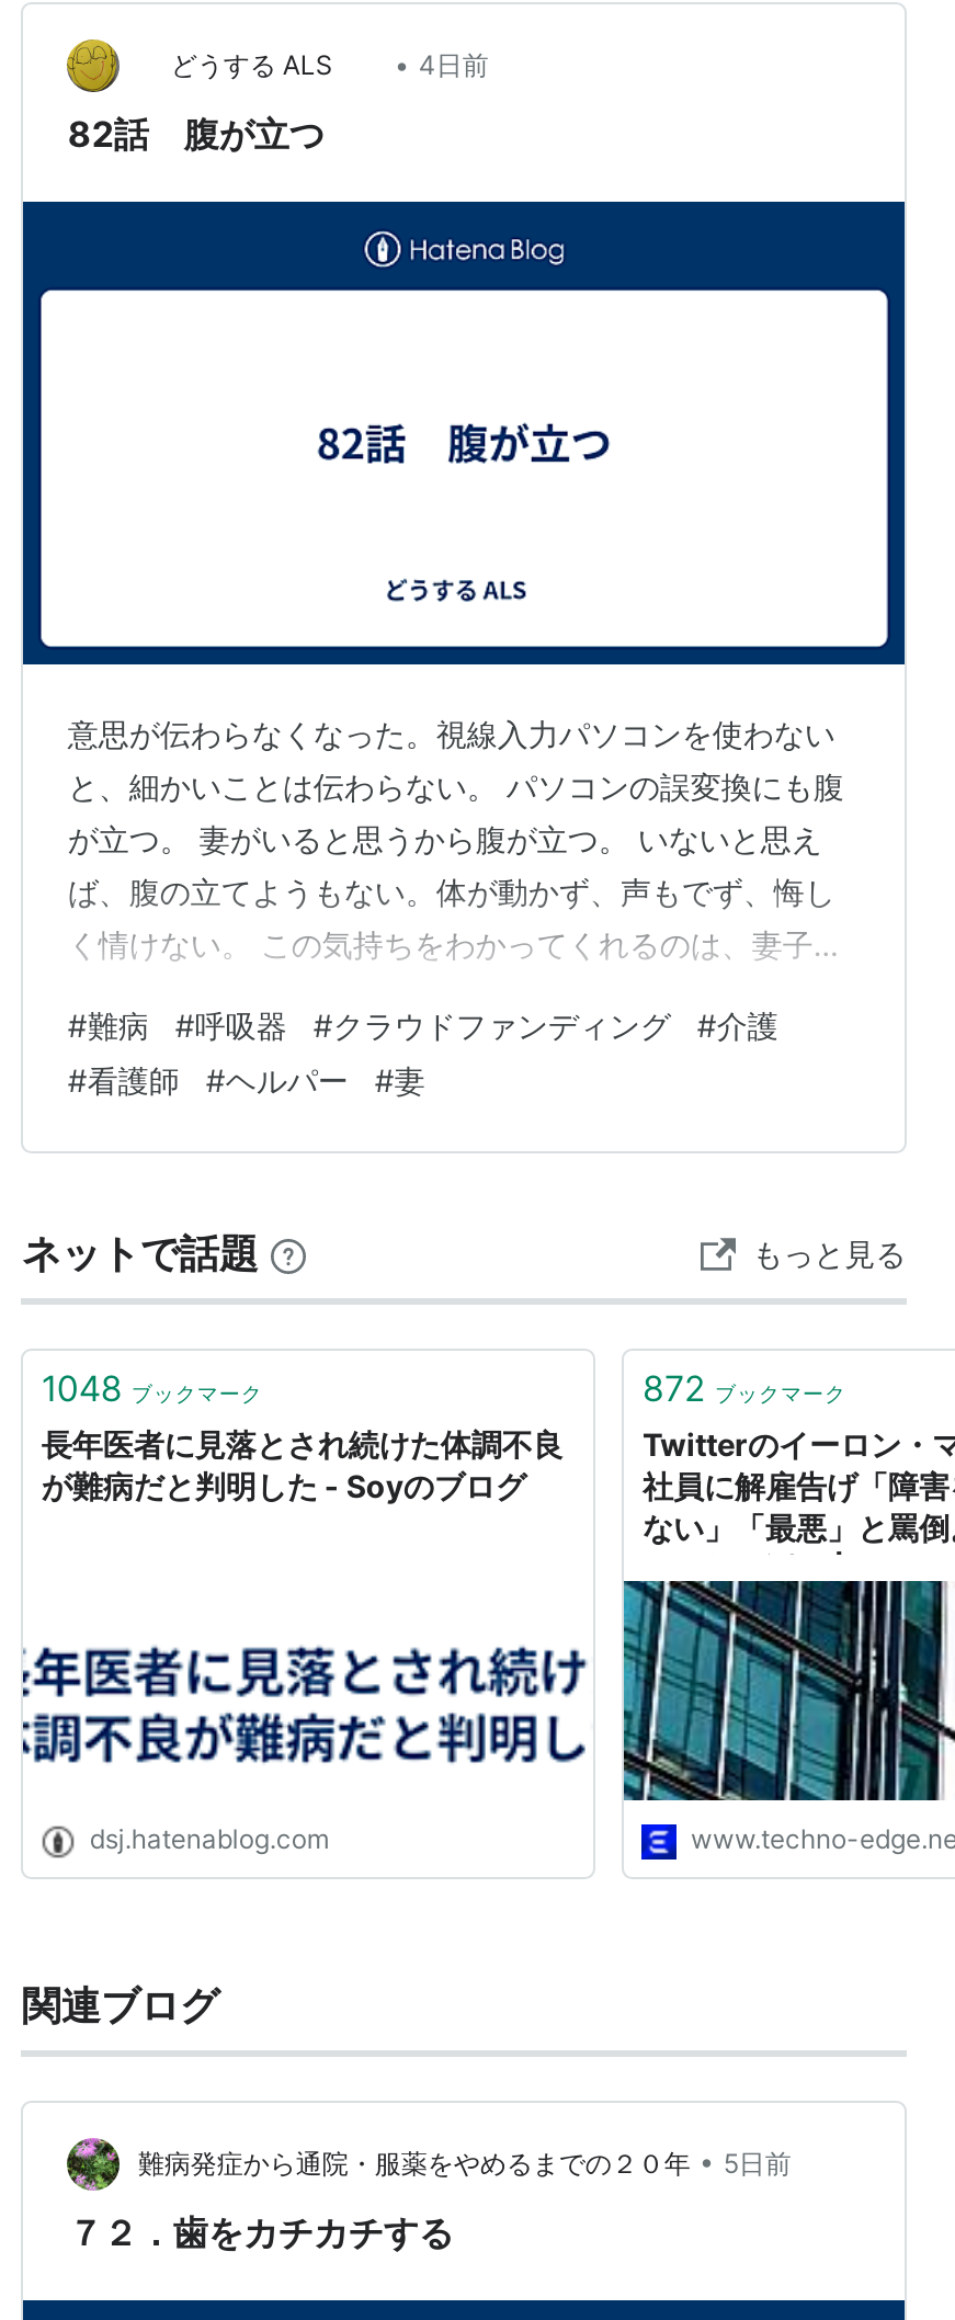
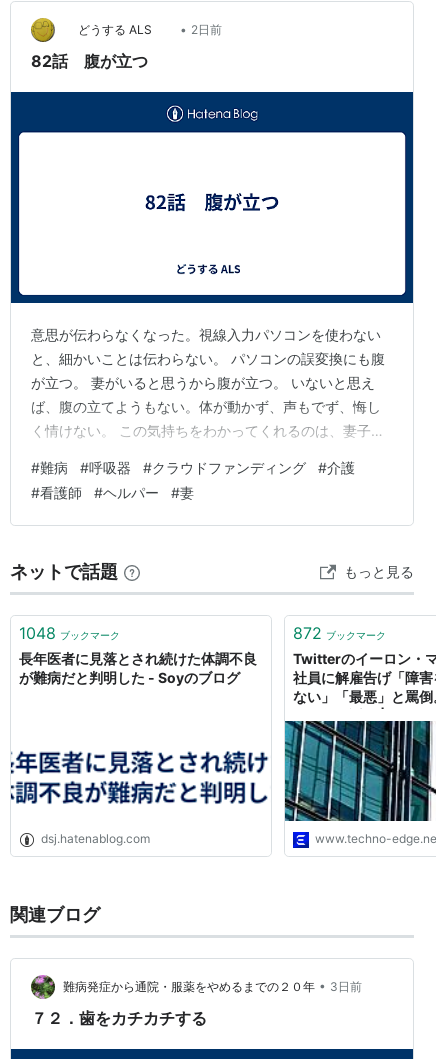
[138,47,489,82] どうする ALS • 4日前 -> [63,22,222,37] どうする ALS • 2日前
[138,2146,791,2180] 難病発症から通院・服薬をやめるまでの２０年 • 5日前 -> [63,978,362,994] 難病発症から通院・服薬をやめるまでの２０年 • 3日前

